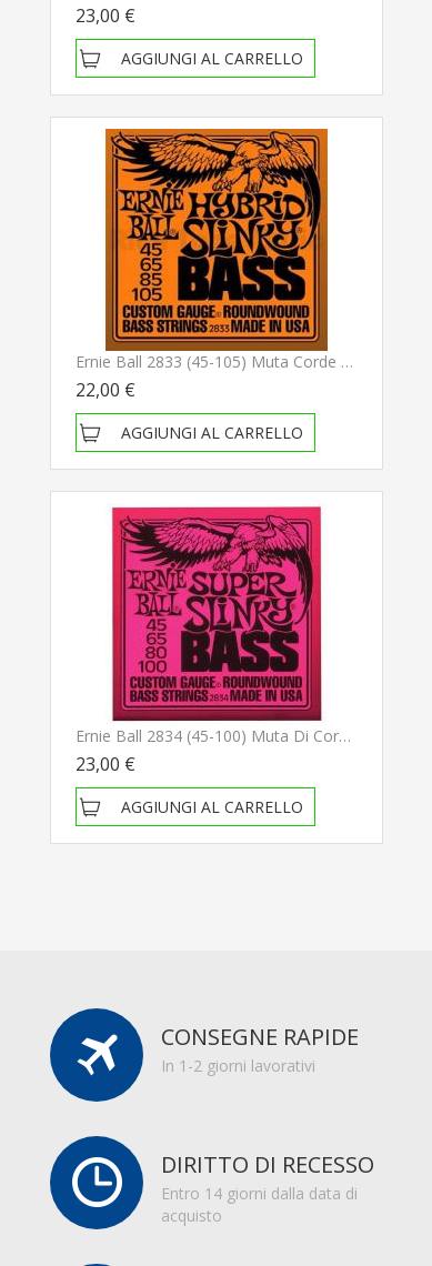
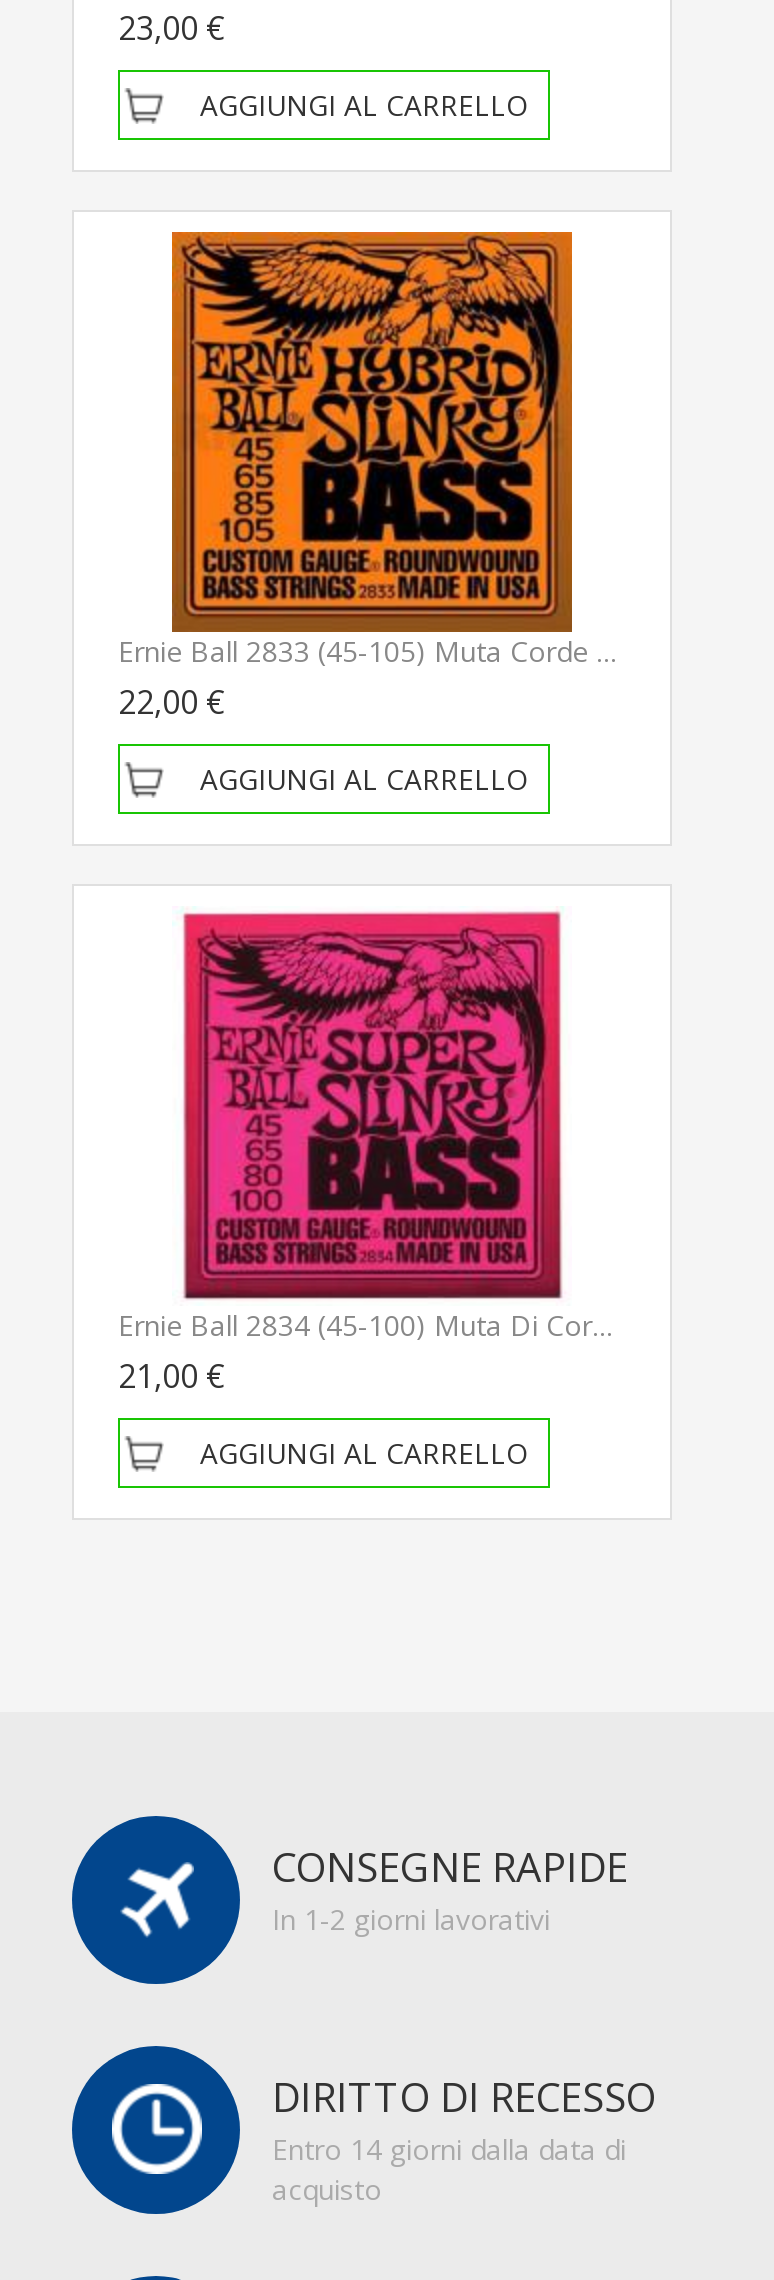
[76,752,135,777] 23,00 € -> [118,1355,226,1399] 21,00 €

